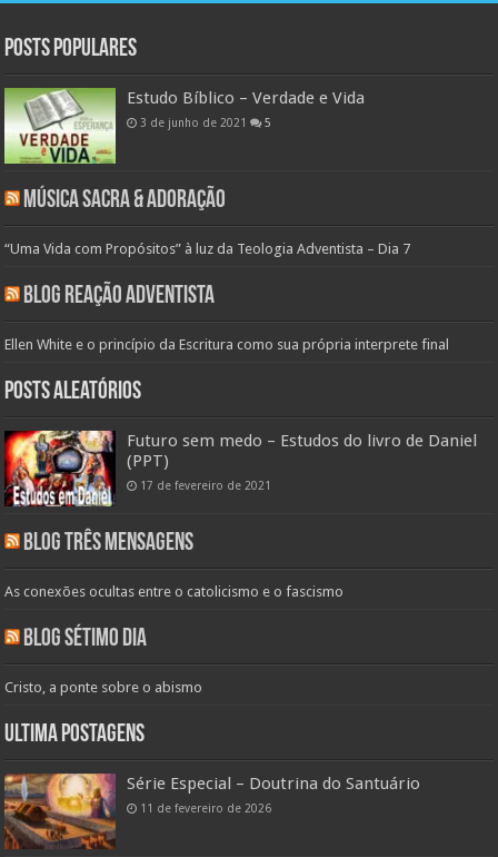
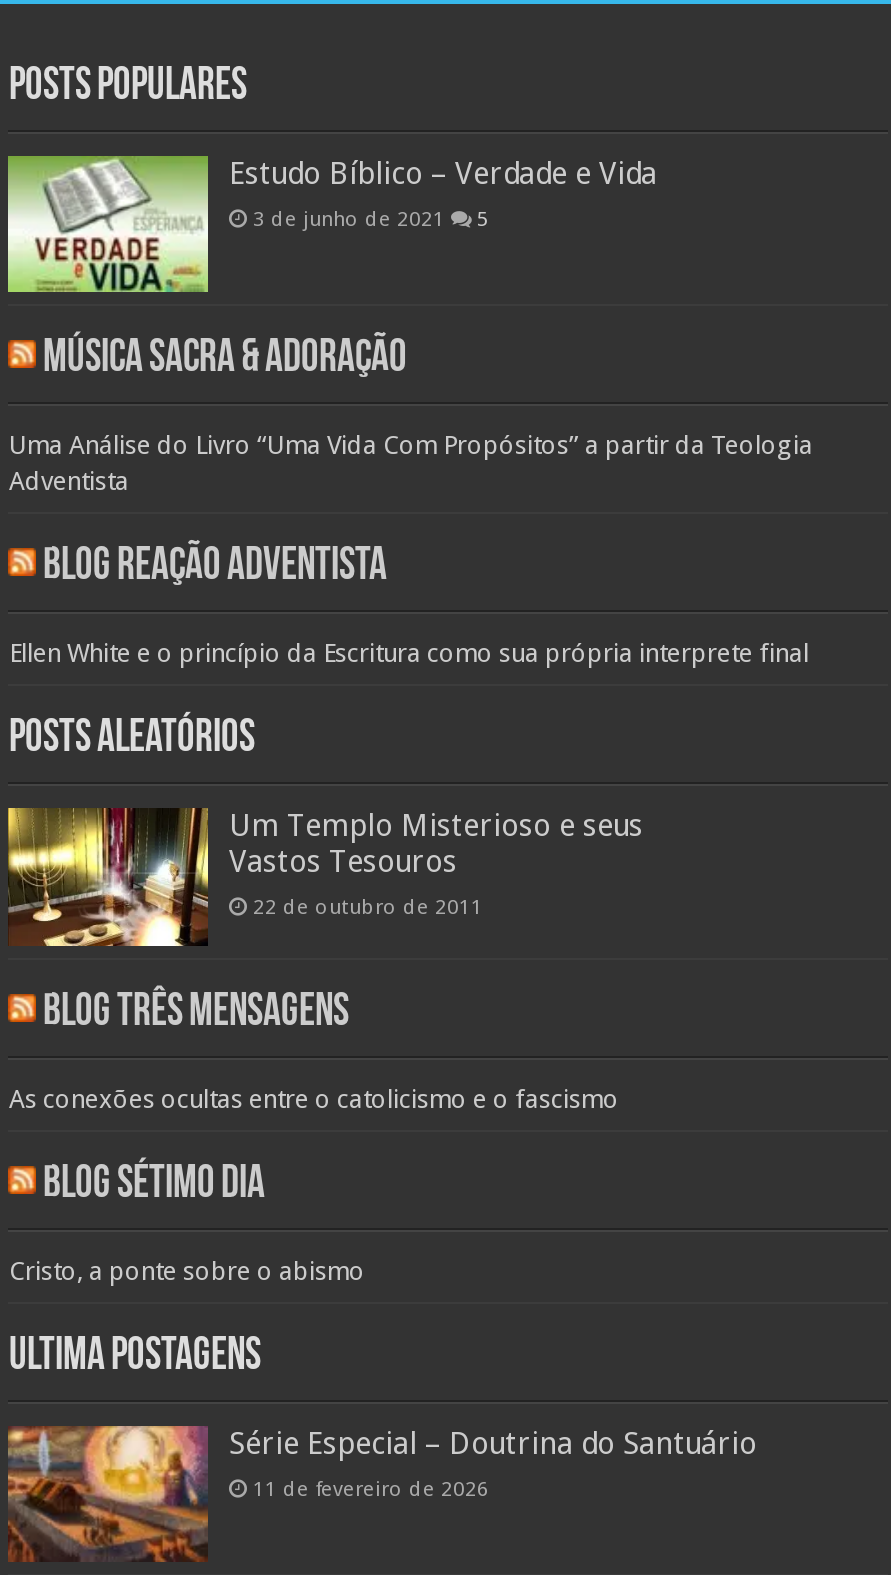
[5,240,411,257] “Uma Vida com Propósitos” à luz da Teologia Adventista – Dia 7 -> [9,430,813,496] Uma Análise do Livro “Uma Vida Com Propósitos” a partir da Teologia | Adventista
[3,430,477,508] [image] | Futuro sem medo – Estudos do livro de Daniel | (PPT) | 17 de fevereiro de 2021 -> [6,806,643,948] [image] | Um Templo Misterioso e seus | Vastos Tesouros | 22 de outubro de 2011

